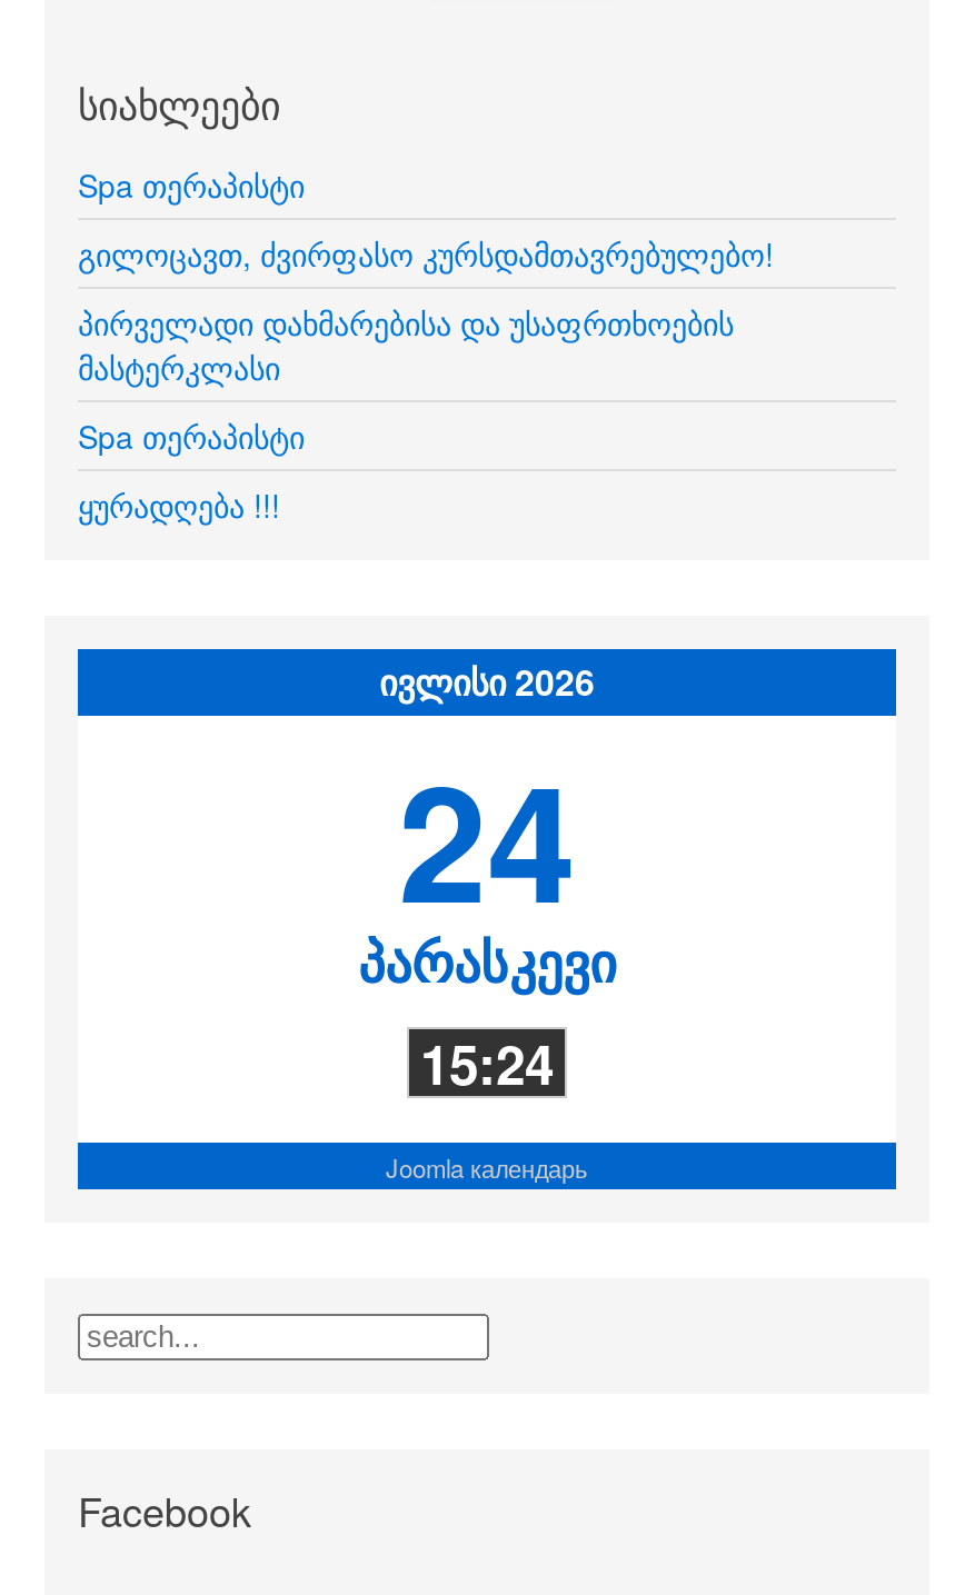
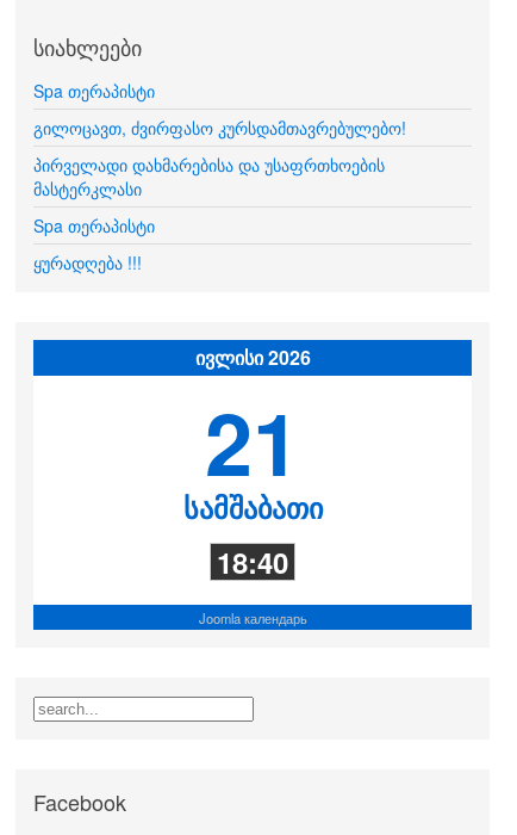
[358,722,616,1100] 24 | პარასკევი | 15:24 -> [183,379,322,582] 21 | სამშაბათი | 18:40

